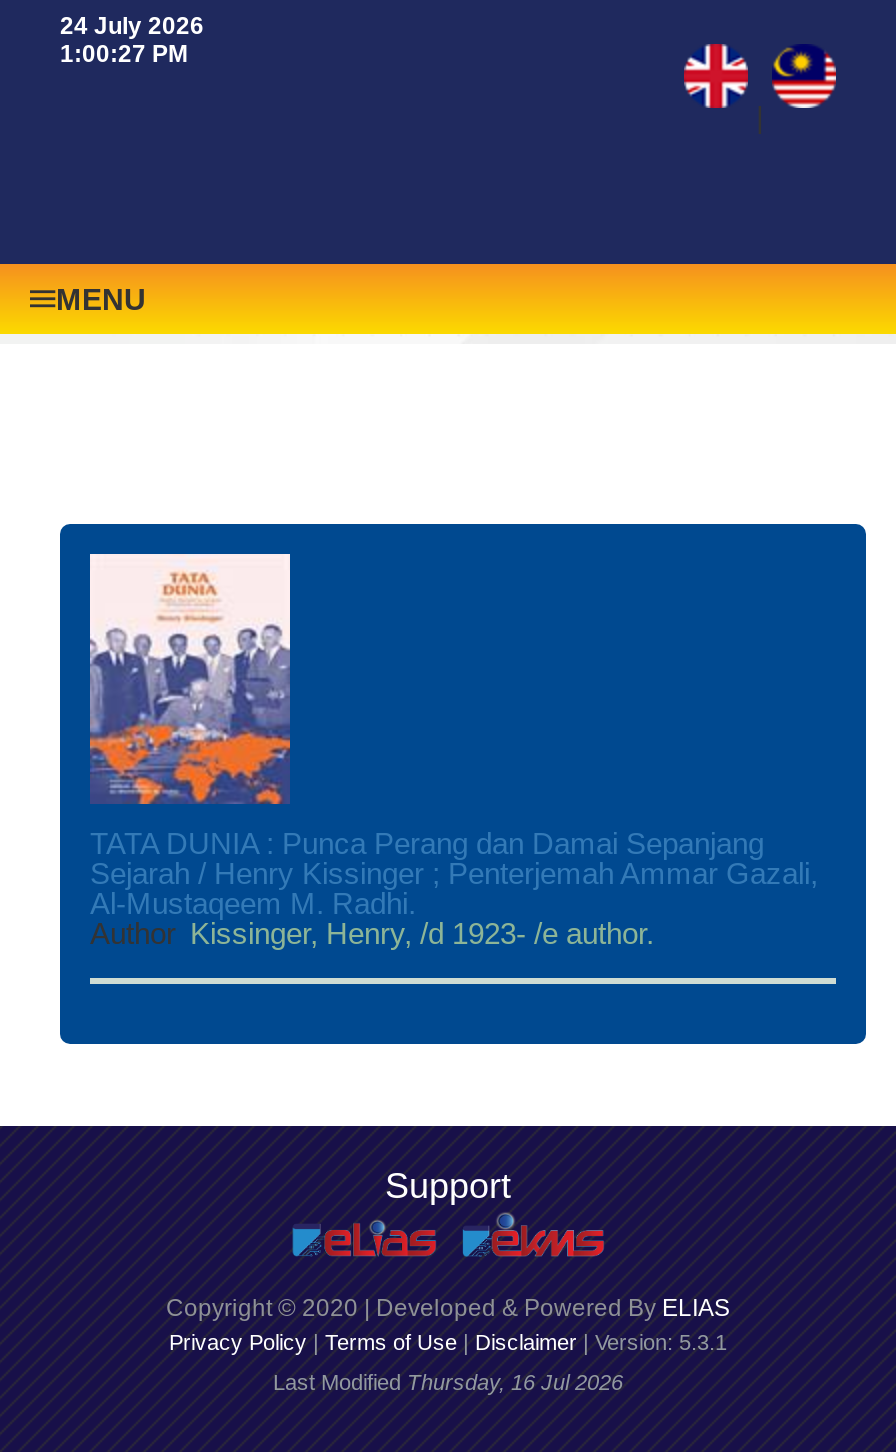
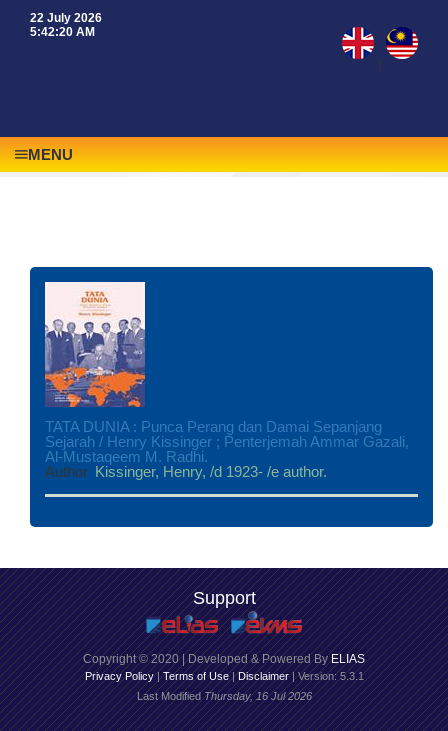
[60,12,204,68] 24 July 2026 | 1:00:27 PM -> [30,11,102,39] 22 July 2026 | 5:42:20 AM

